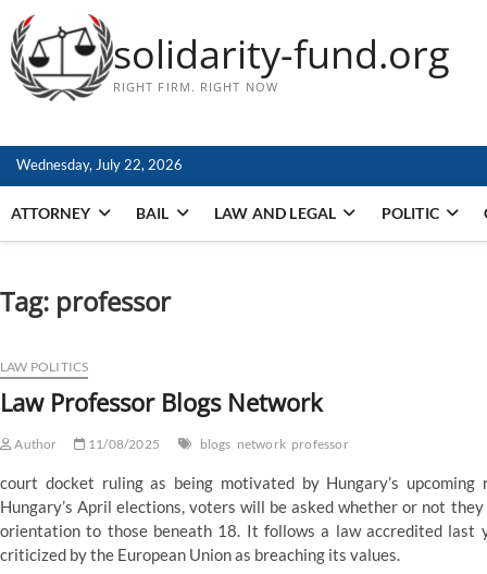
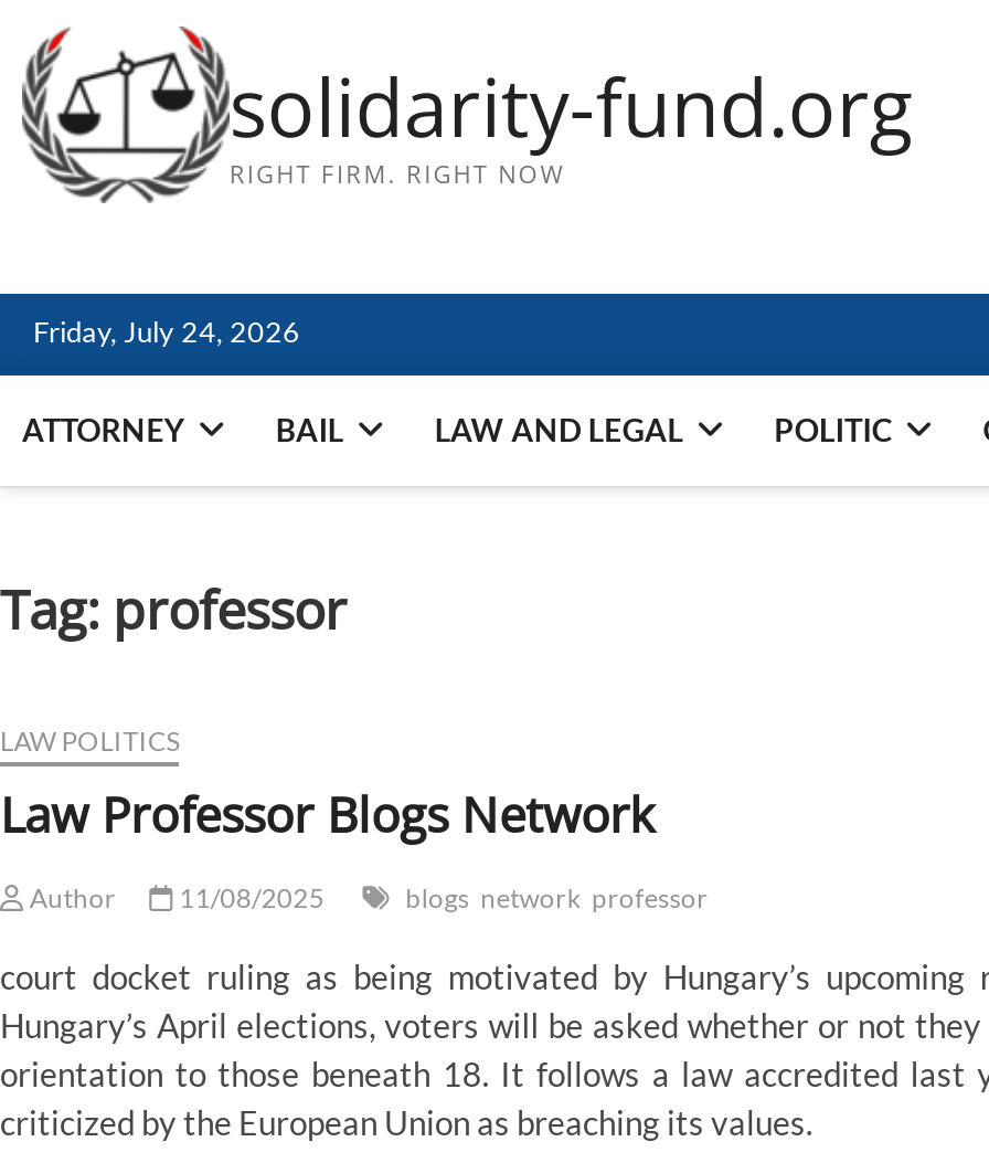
[16,156,183,173] Wednesday, July 22, 2026 -> [33,314,300,349] Friday, July 24, 2026

